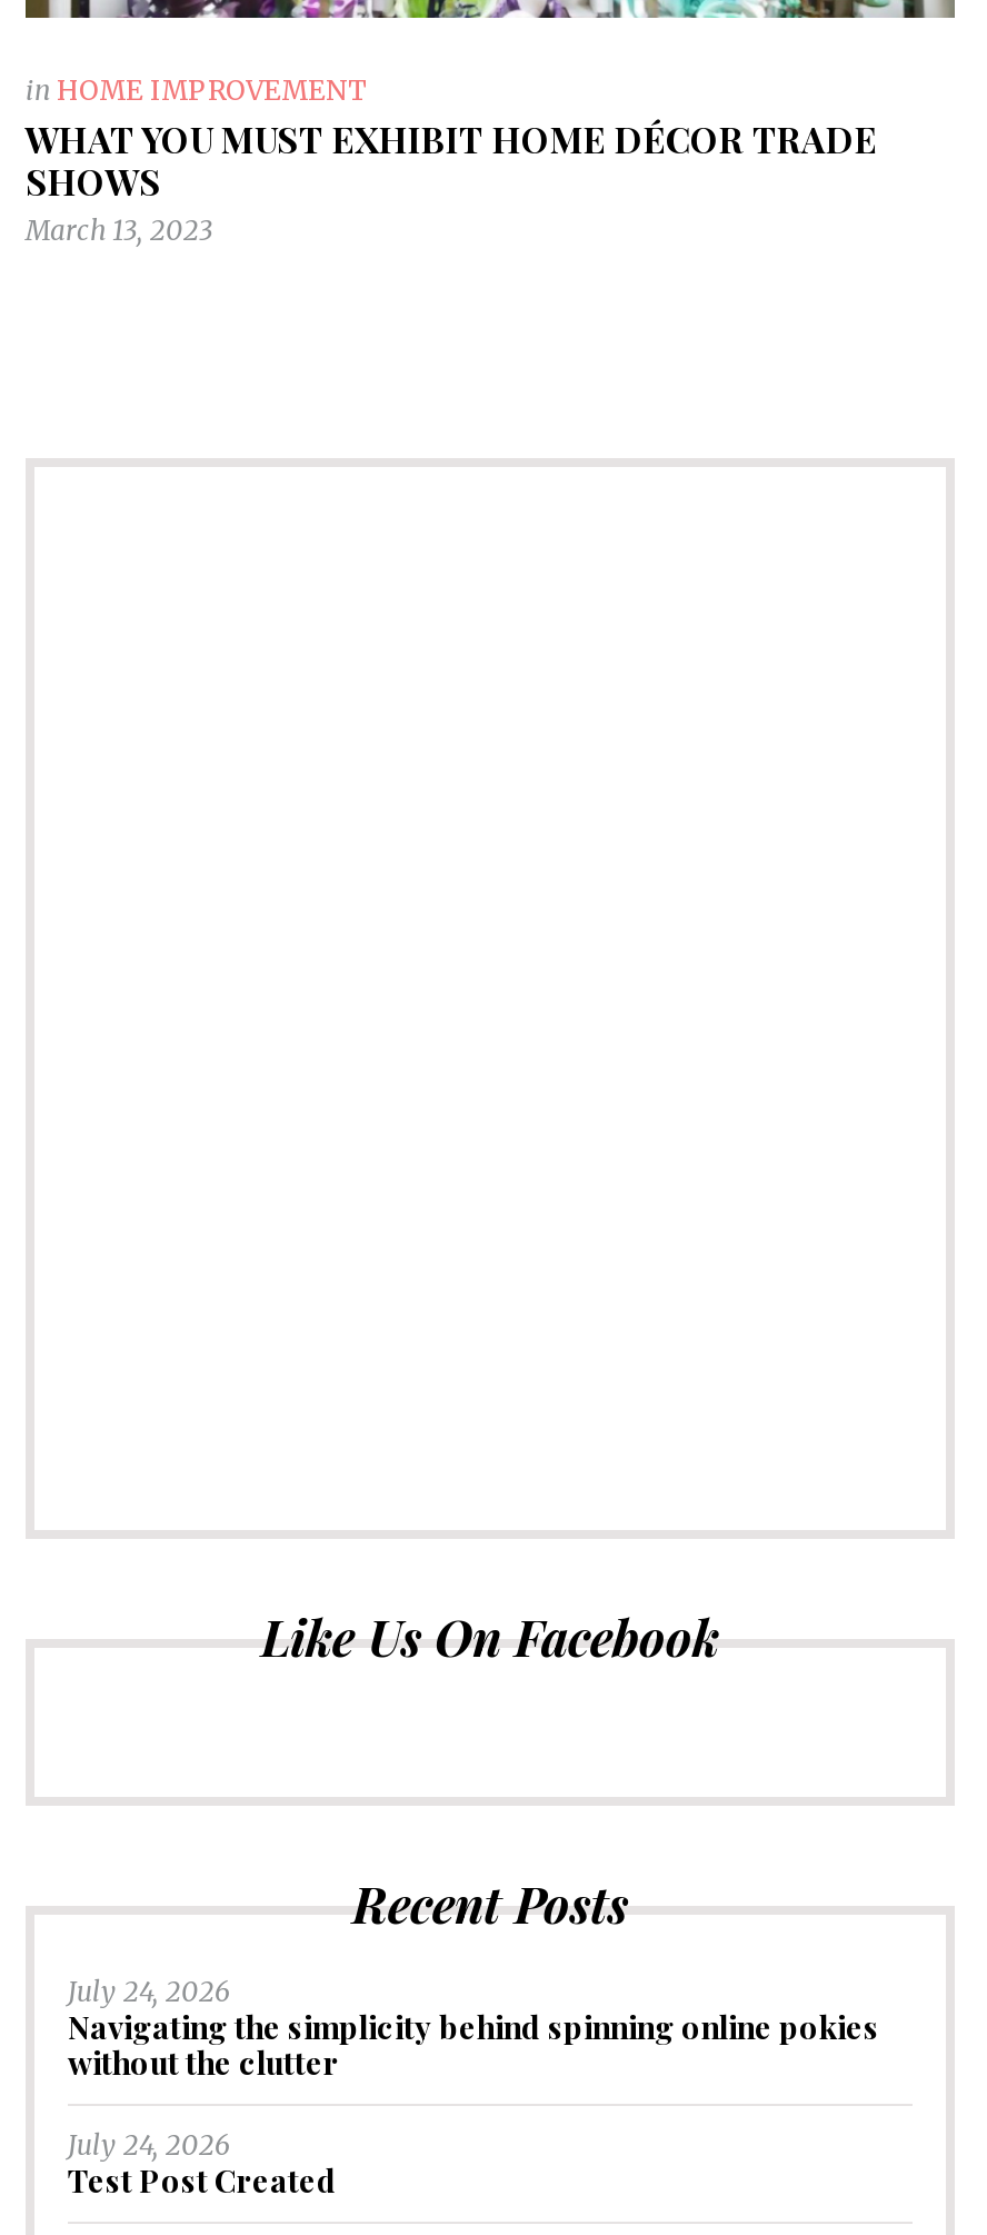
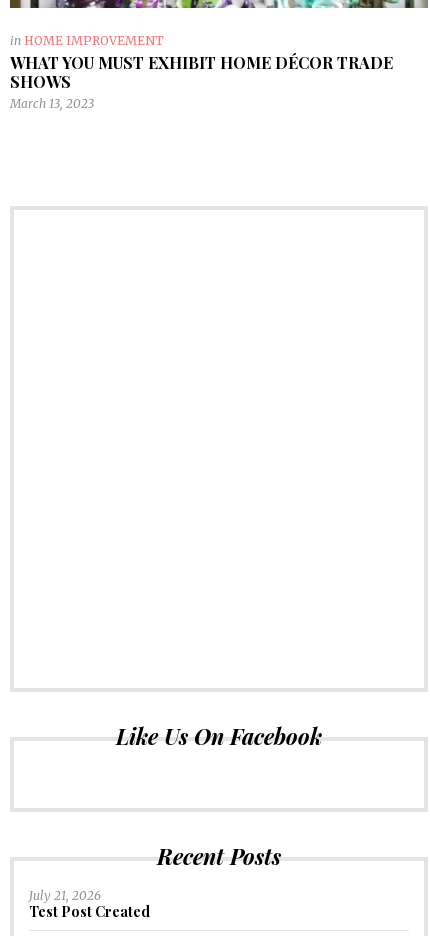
[68,1974,879,2161] July 24, 2026 | Navigating the simplicity behind spinning online pokies | without the clutter | July 24, 2026 -> [29,888,101,903] July 21, 2026

